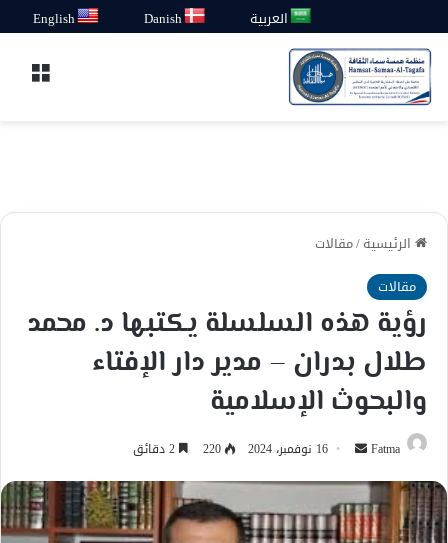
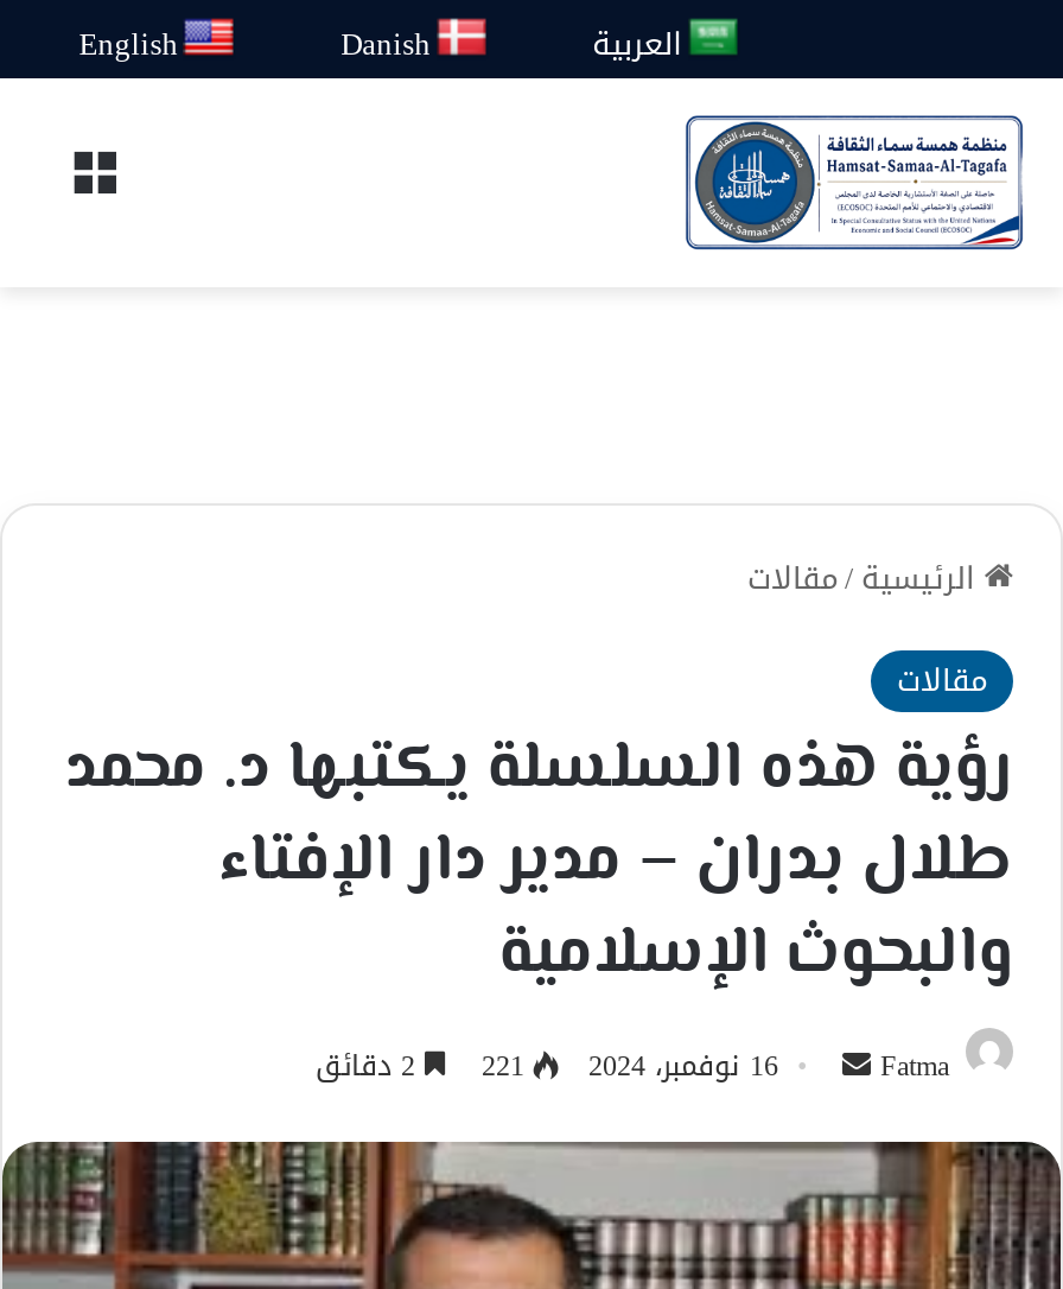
[203,438,221,460] 220 -> [482,1040,524,1092] 221

